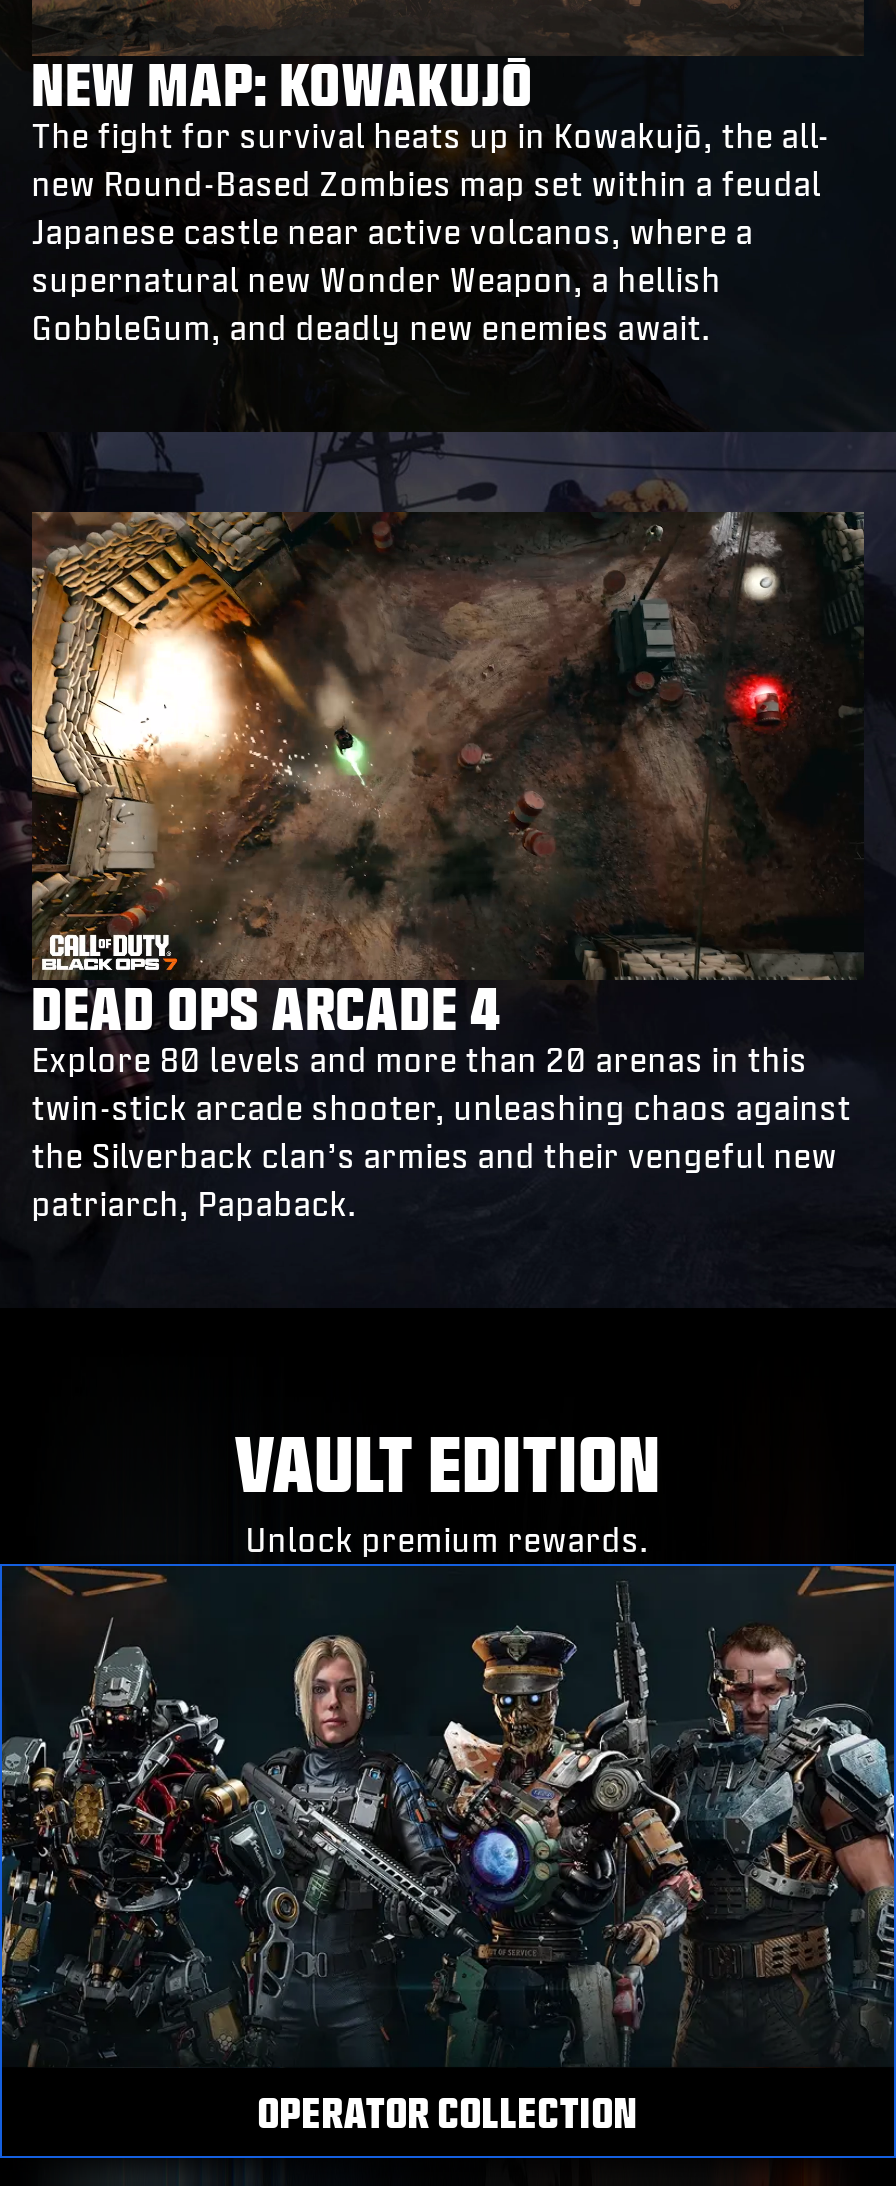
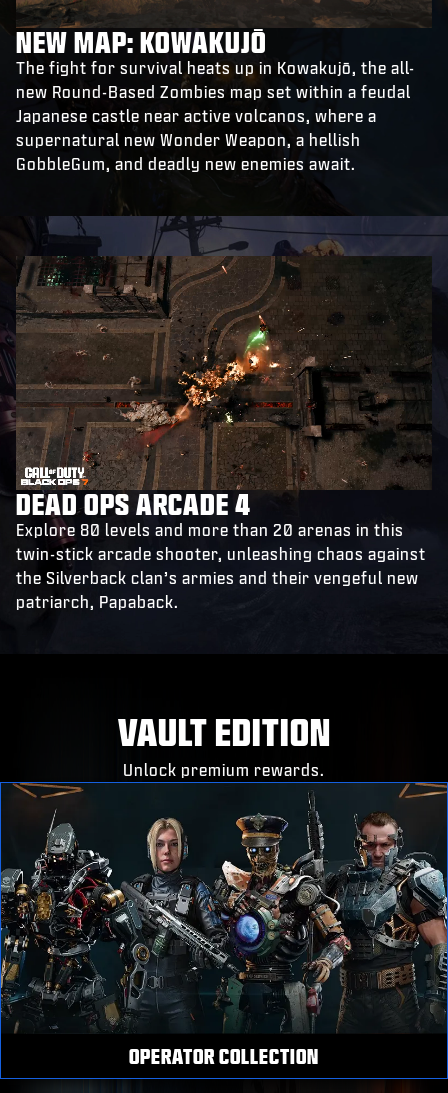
[30,510,864,982] [image] -> [16,256,432,490] [image]

